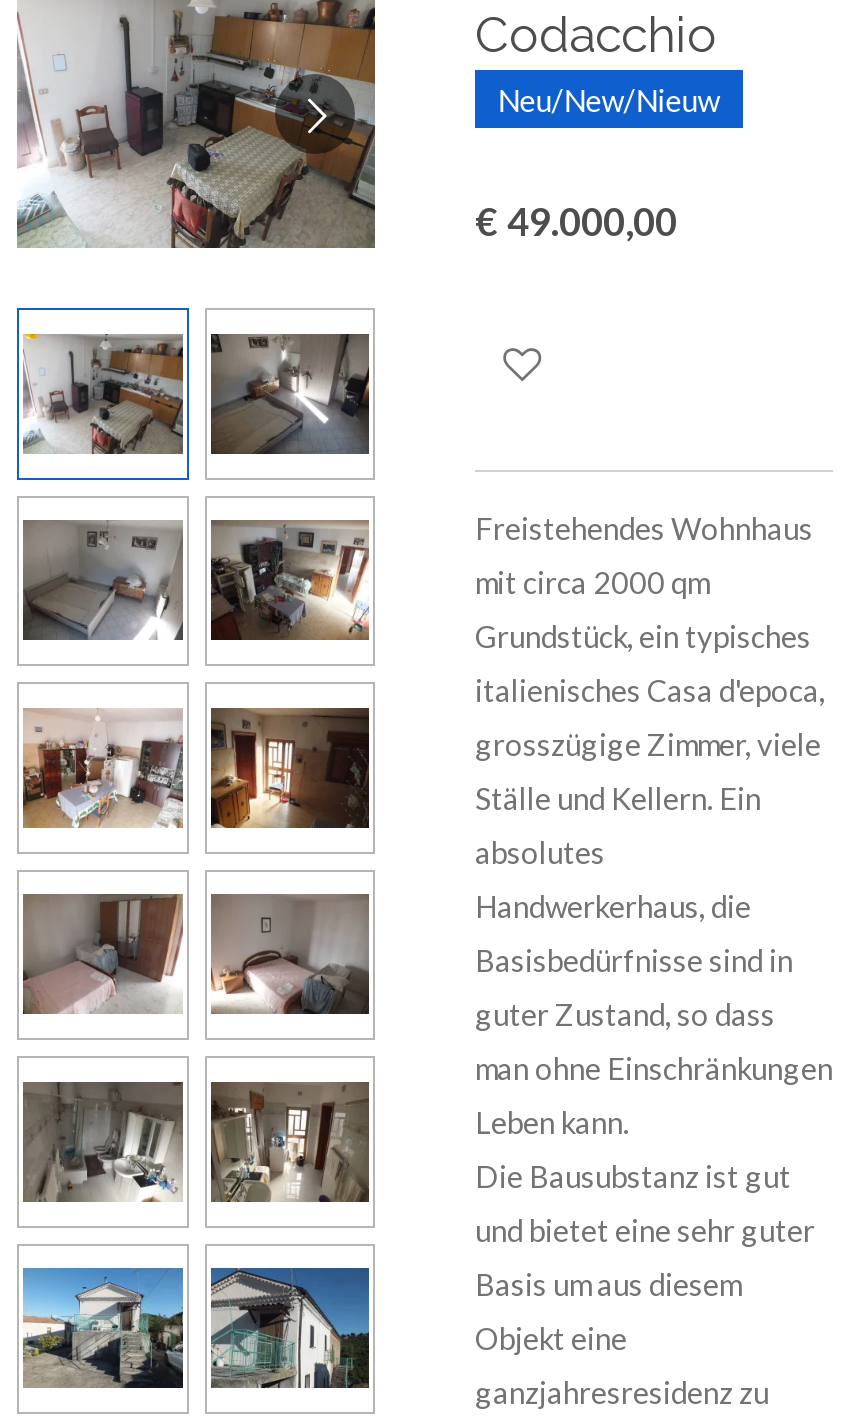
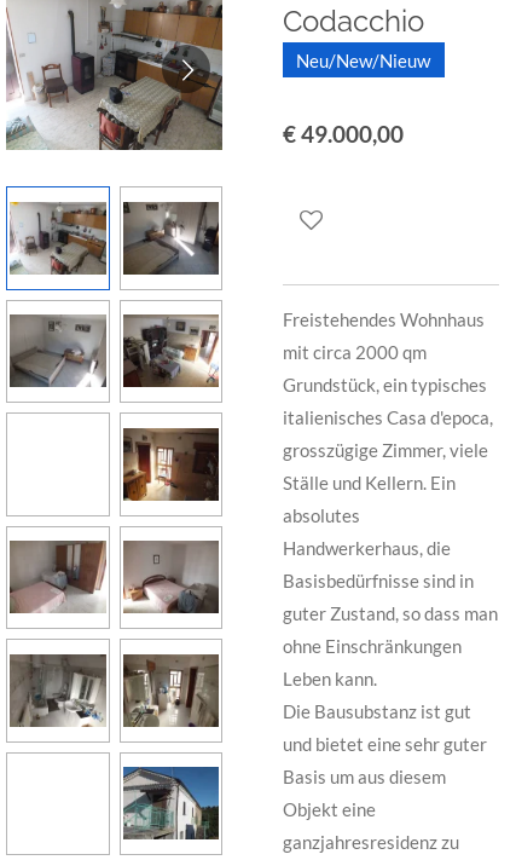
[21,706,185,830] [image] -> none
[21,1266,185,1390] [image] -> none

